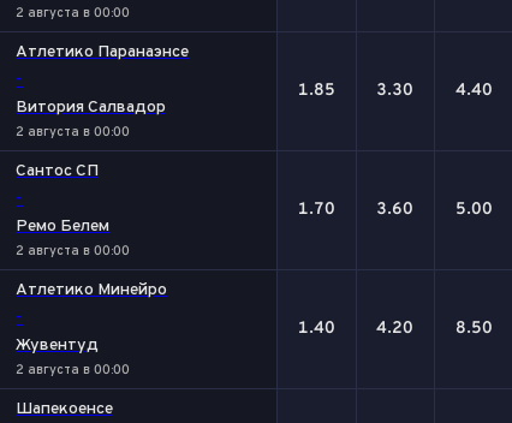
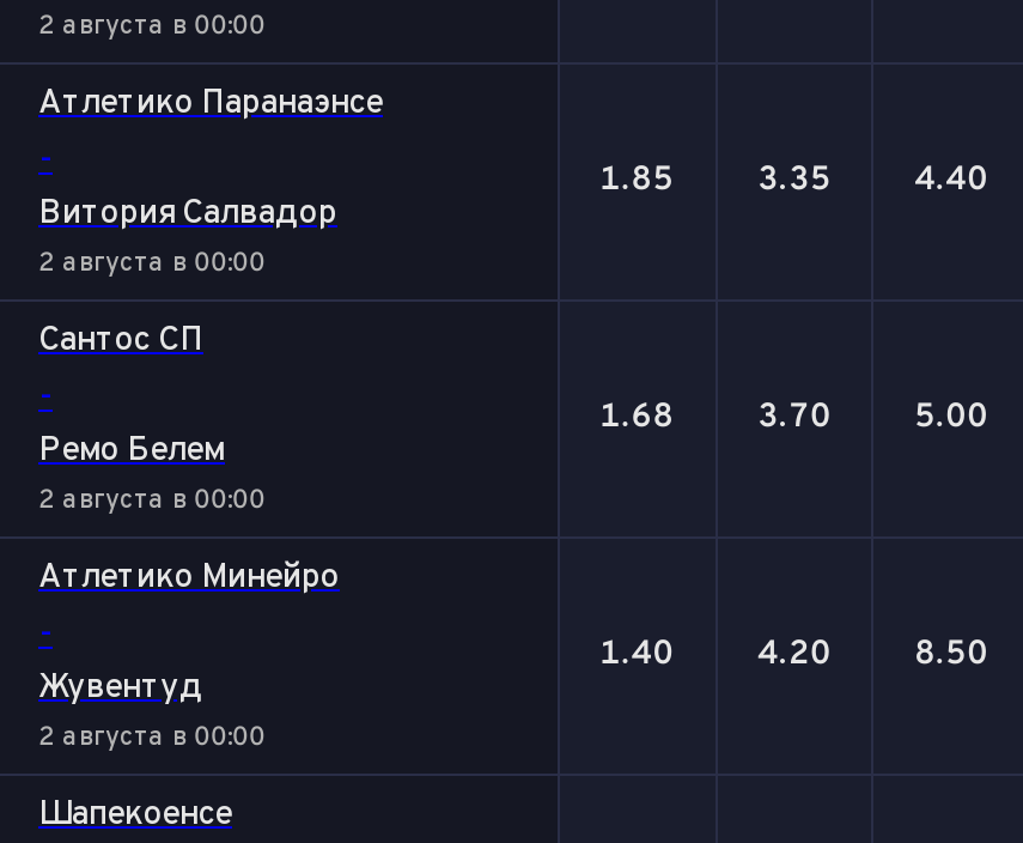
[377,81,414,101] 3.30 -> [757,160,831,201] 3.35
[298,199,335,220] 1.70 -> [600,398,674,438] 1.68
[377,199,414,220] 3.60 -> [757,398,831,438] 3.70

